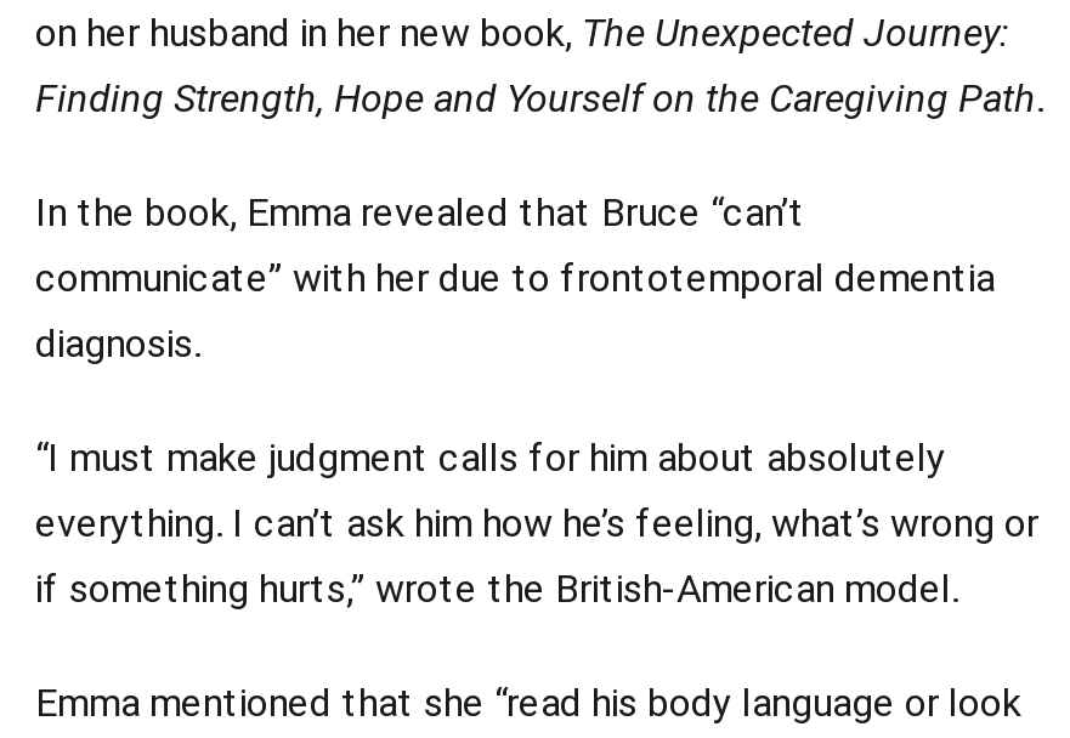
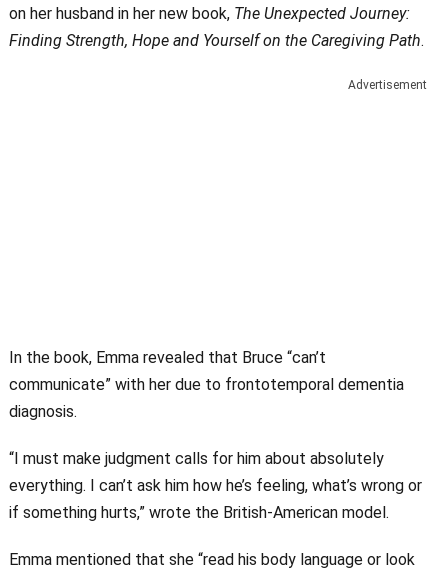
none -> [348,78,427,92] Advertisement

